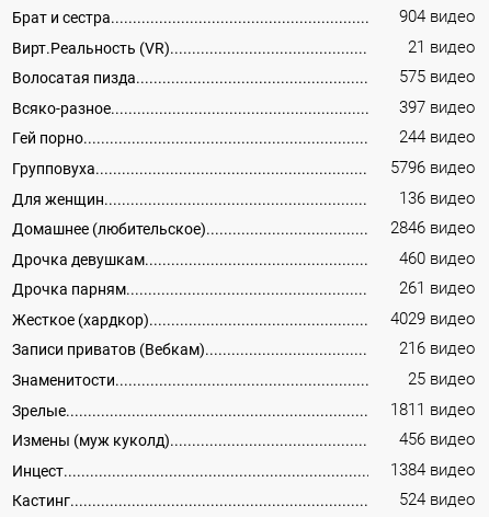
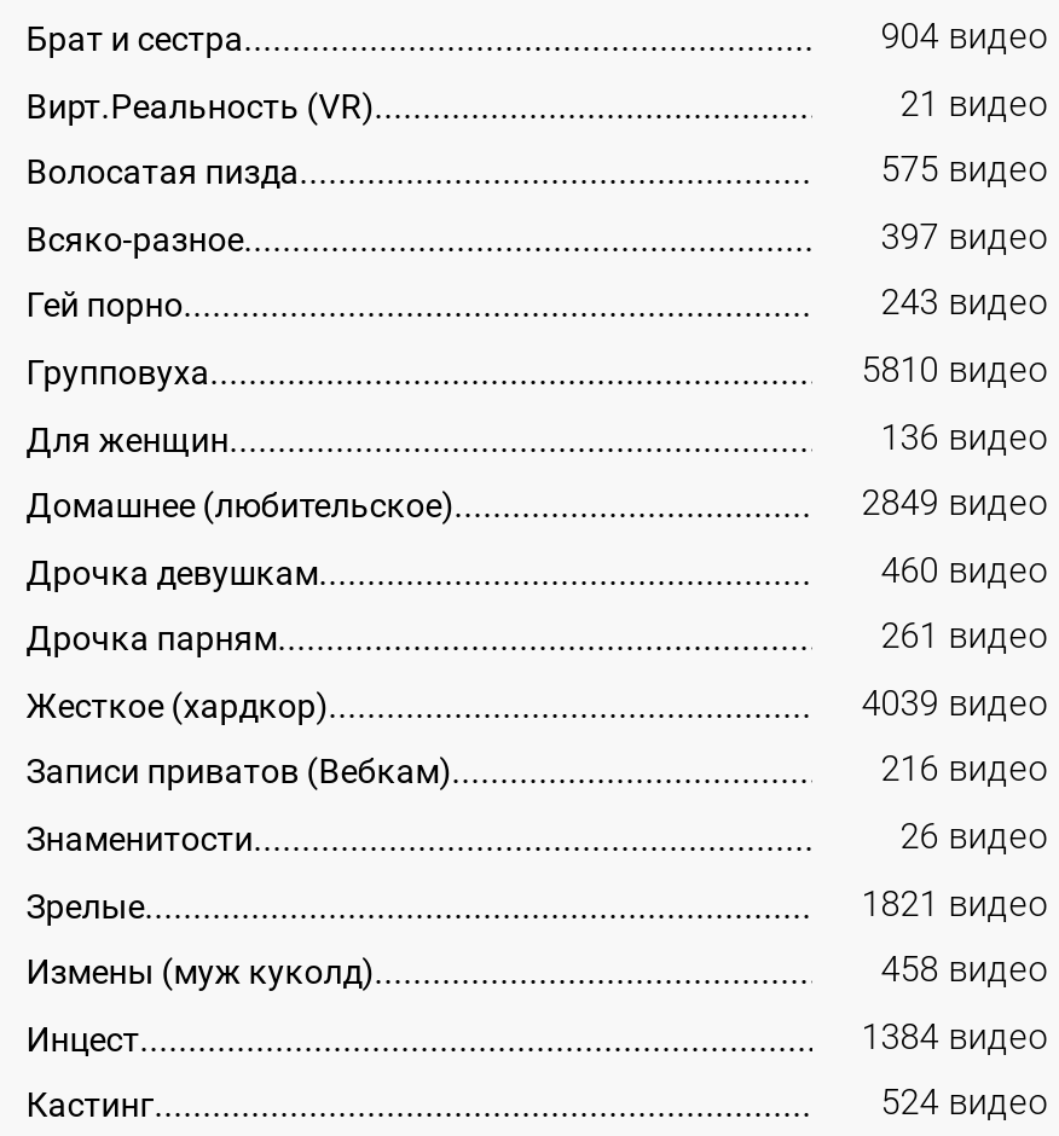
[399,128,475,147] 244 видео -> [881,284,1048,325] 243 видео
[391,159,475,177] 5796 видео -> [861,350,1048,391] 5810 видео
[391,219,475,238] 2846 видео -> [861,484,1048,525] 2849 видео
[391,310,475,328] 4029 видео -> [861,684,1048,725] 4039 видео
[408,370,475,389] 25 видео -> [900,817,1048,858] 26 видео
[391,401,475,419] 1811 видео -> [861,884,1048,925] 1821 видео
[399,431,475,449] 456 видео -> [881,950,1048,991] 458 видео

